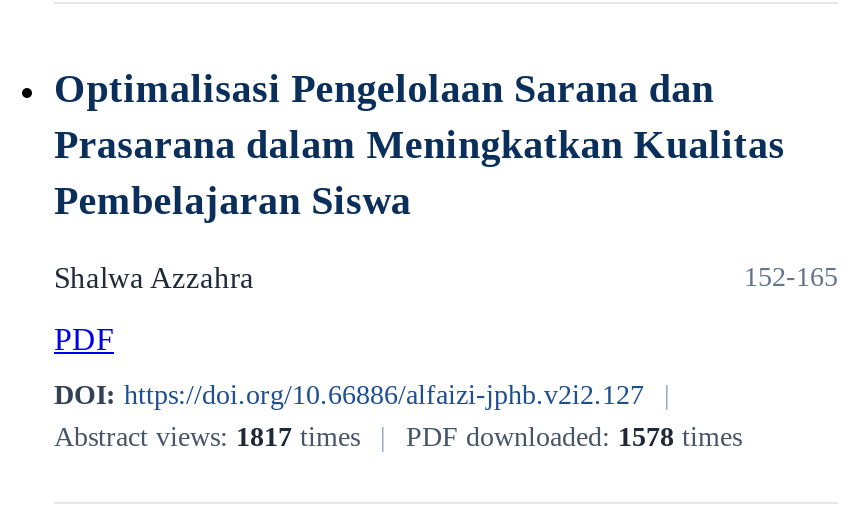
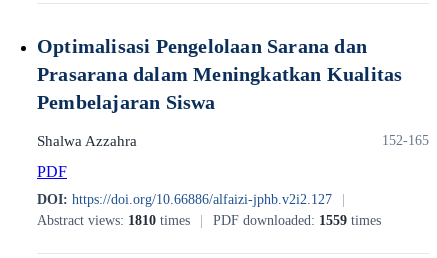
[54,421,360,451] Abstract views: 1817 times -> [37,213,190,228] Abstract views: 1810 times
[406,421,742,451] PDF downloaded: 1578 times -> [213,213,381,228] PDF downloaded: 1559 times

